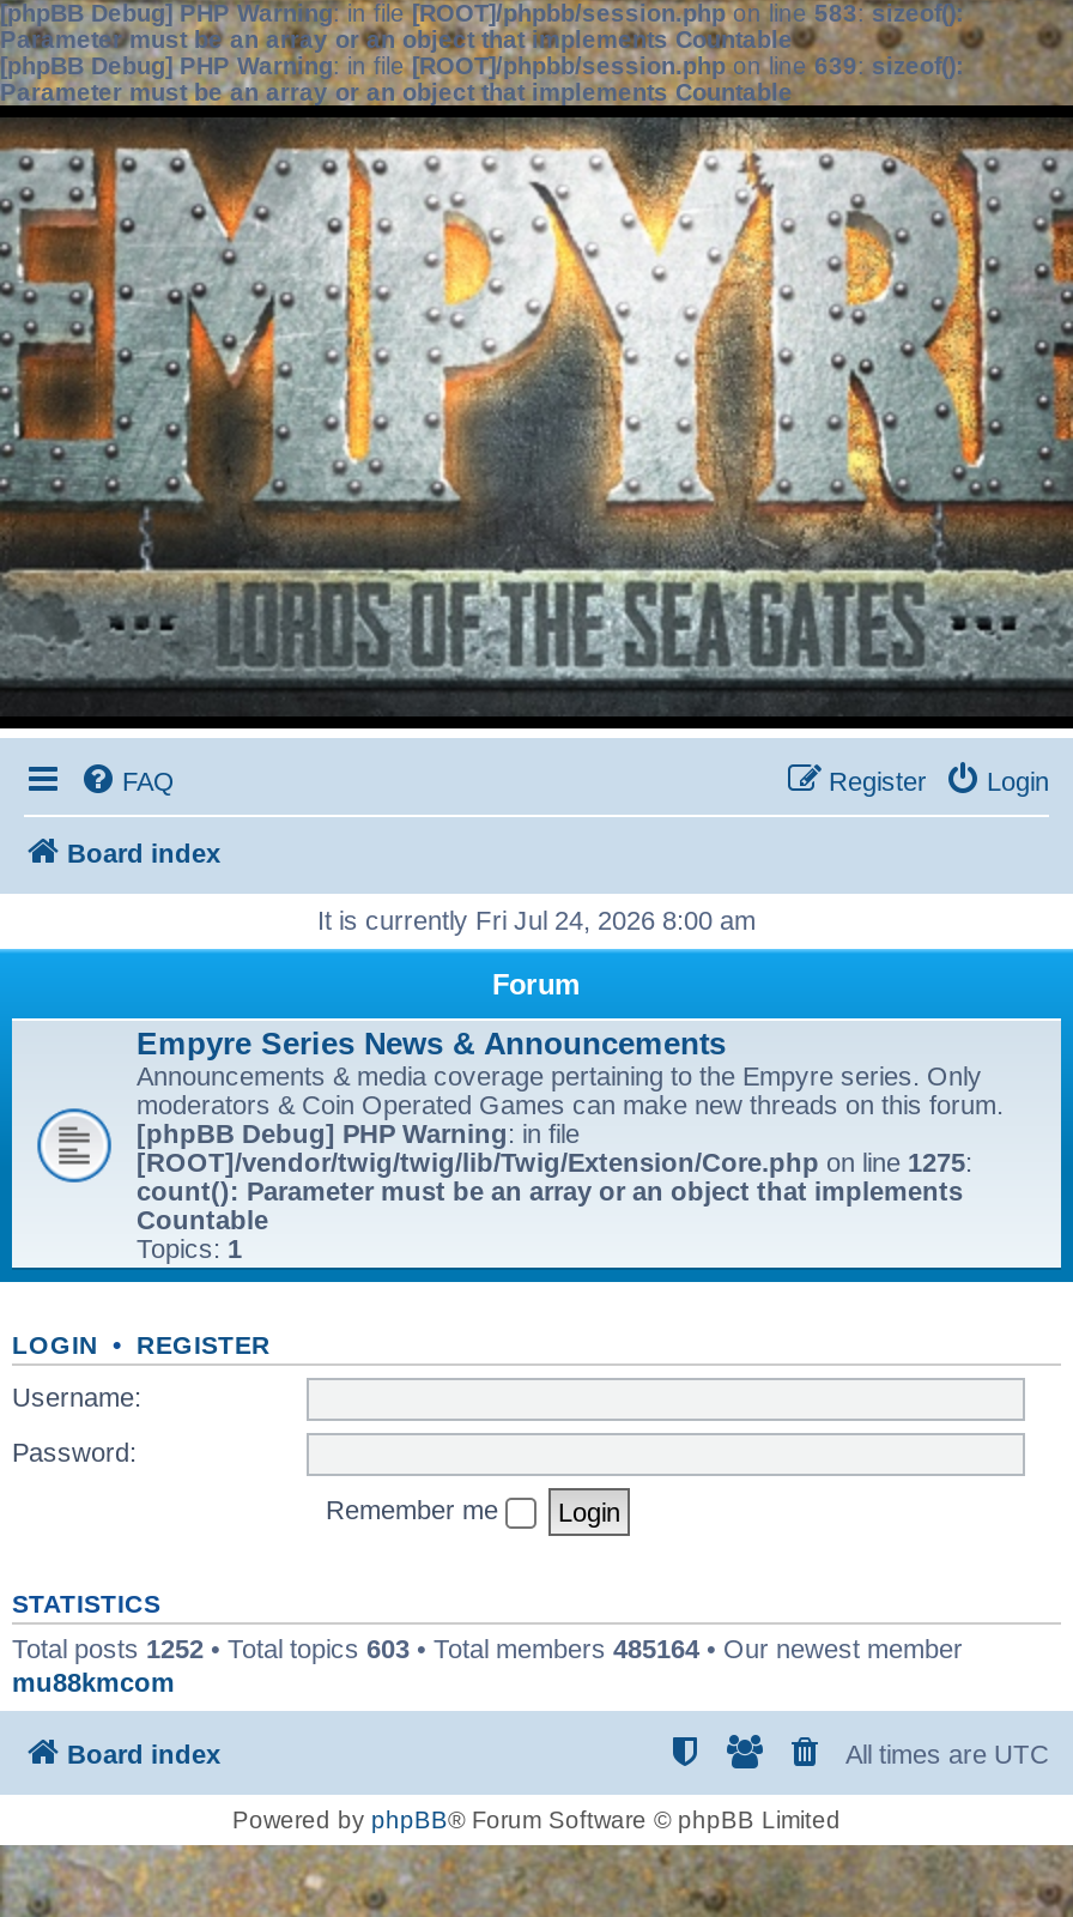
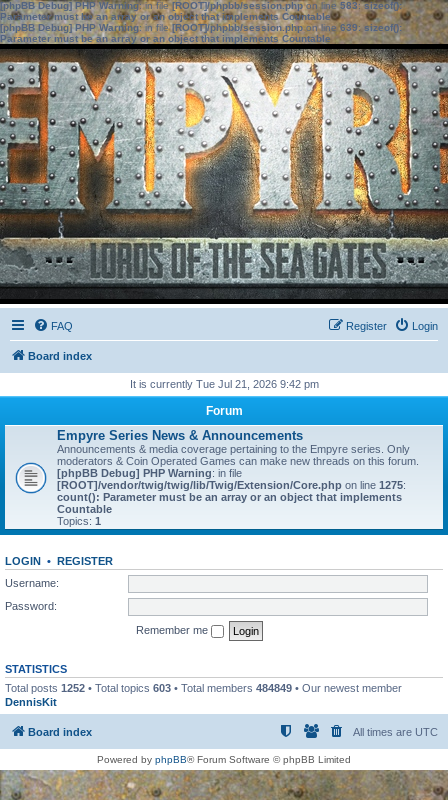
[317,906,756,935] It is currently Fri Jul 24, 2026 8:00 am -> [129,378,318,390] It is currently Tue Jul 21, 2026 9:42 pm
[12,1633,963,1695] Total posts 1252 • Total topics 603 • Total members 485164 • Our newest member | mu88kmcom -> [5,681,402,707] Total posts 1252 • Total topics 603 • Total members 484849 • Our newest member | DennisKit

